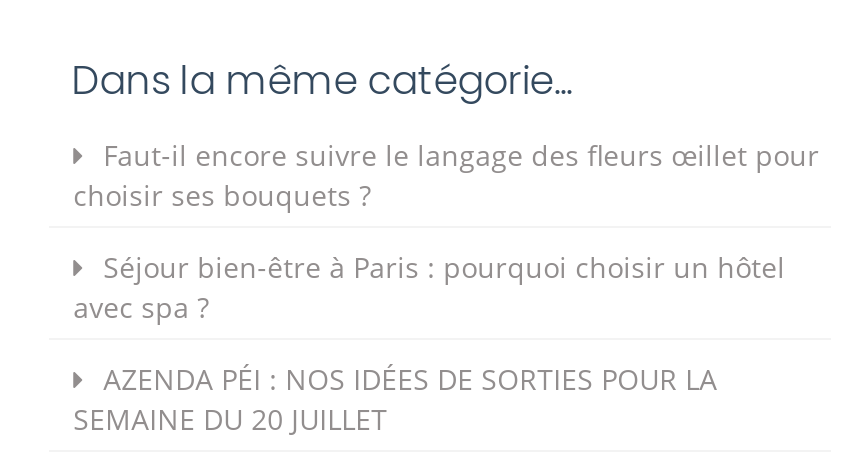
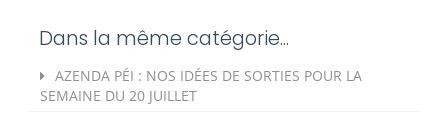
[73,135,819,325] Faut-il encore suivre le langage des fleurs œillet pour | choisir ses bouquets ? | Séjour bien-être à Paris : pourquoi choisir un hôtel | avec spa ? -> none

